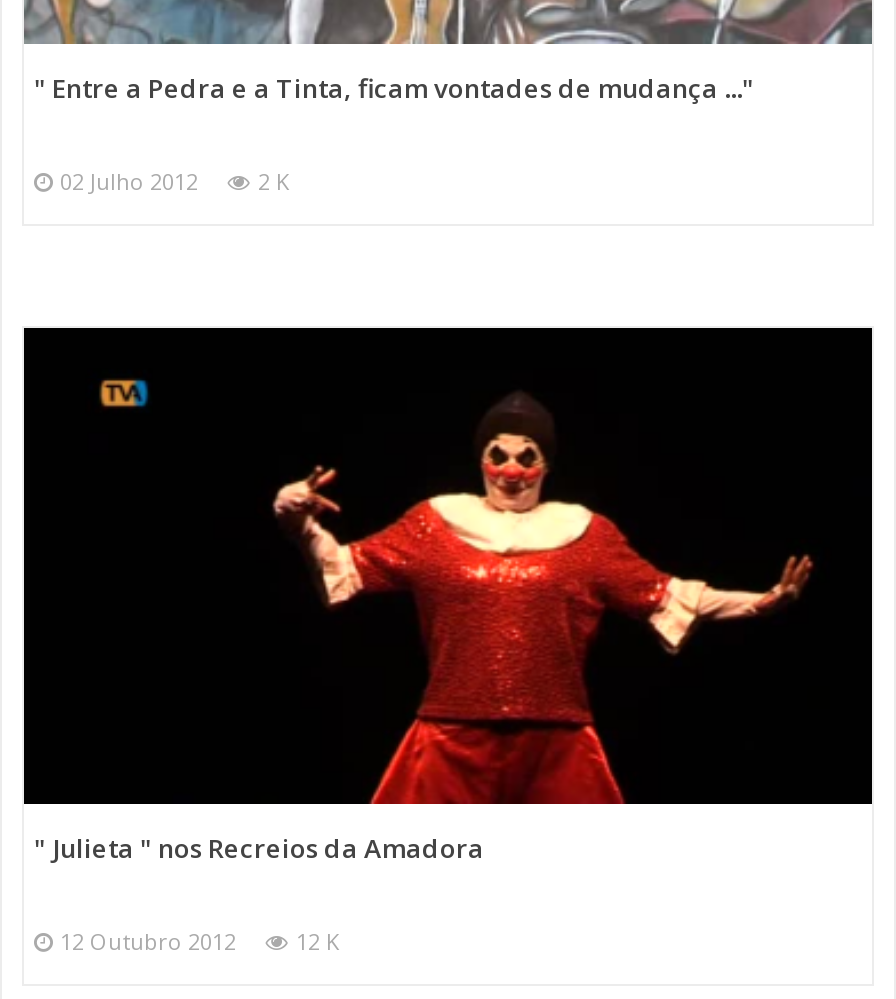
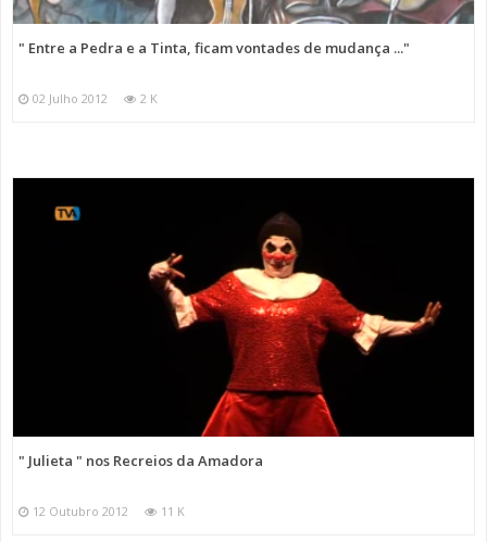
[60,926,340,956] 12 Outubro 2012 12 K -> [33,503,185,519] 12 Outubro 2012 11 K

